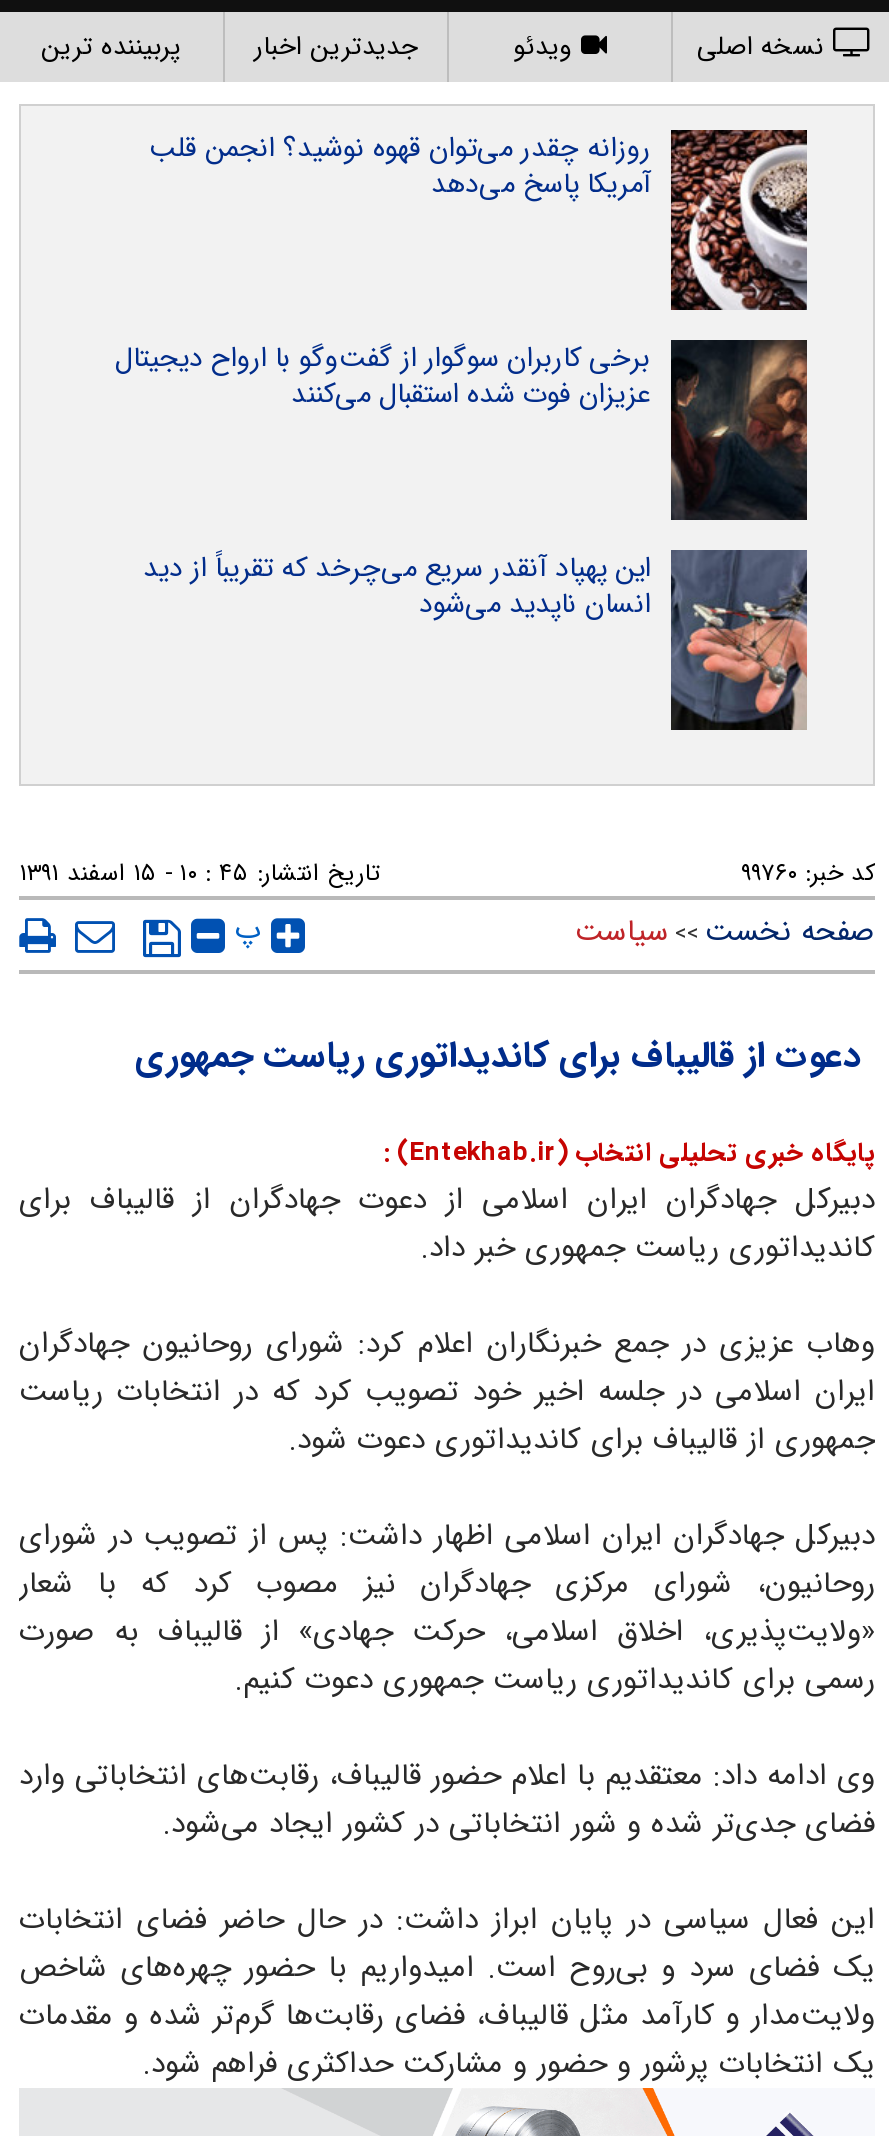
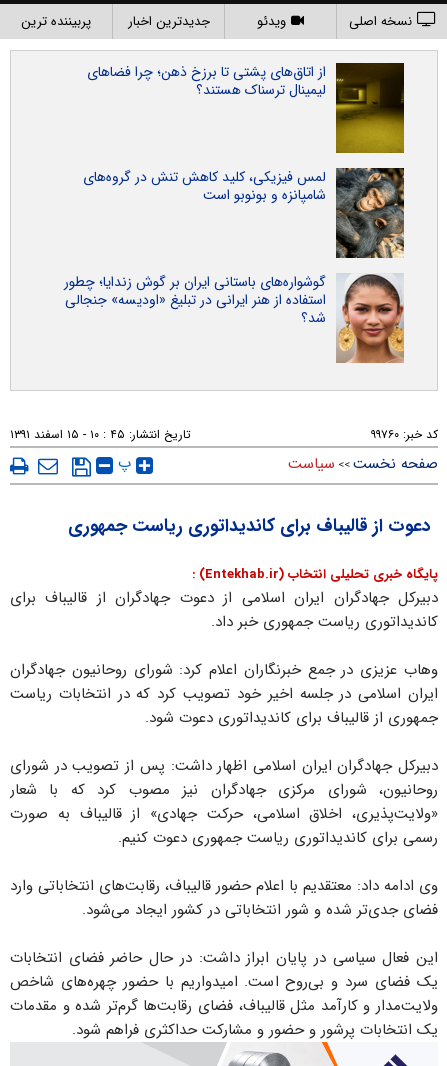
[149,126,809,312] [image] | روزانه چقدر می‌توان قهوه نوشید؟ انجمن قلب | آمریکا پاسخ می‌دهد -> [87,61,405,154] [image] | از اتاق‌های پشتی تا برزخ ذهن؛ چرا فضاهای | لیمینال ترسناک هستند؟
[115,336,809,522] [image] | برخی کاربران سوگوار از گفت‌وگو با ارواح دیجیتال | عزیزان فوت شده استقبال می‌کنند -> [83,166,405,259] [image] | لمس فیزیکی، کلید کاهش تنش در گروه‌های | شامپانزه و بونوبو است
[143,546,809,732] [image] | این پهپاد آنقدر سریع می‌چرخد که تقریباً از دید | انسان ناپدید می‌شود -> [64,271,404,364] [image] | گوشواره‌های باستانی ایران بر گوش زندایا؛ چطور | استفاده از هنر ایرانی در تبلیغ «اودیسه» جنجالی | شد؟

